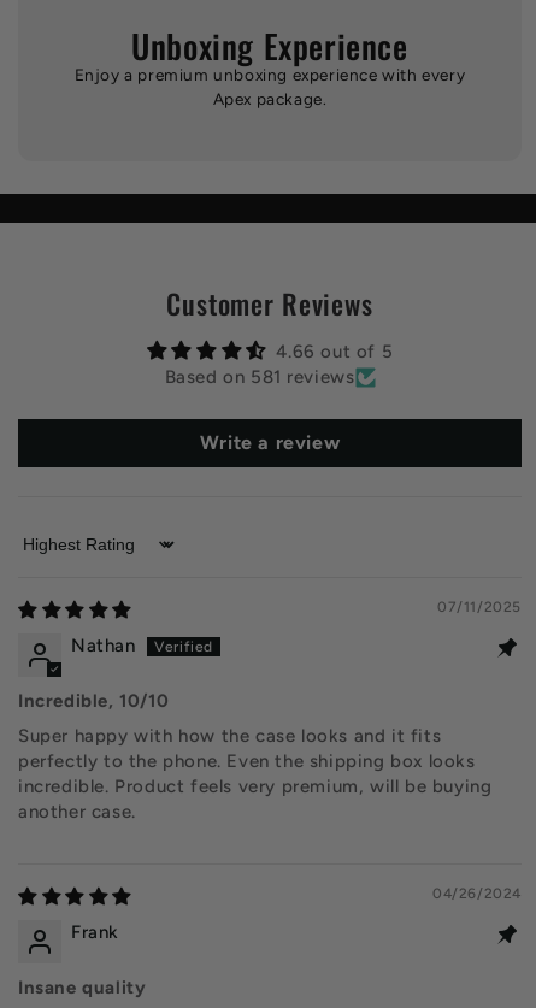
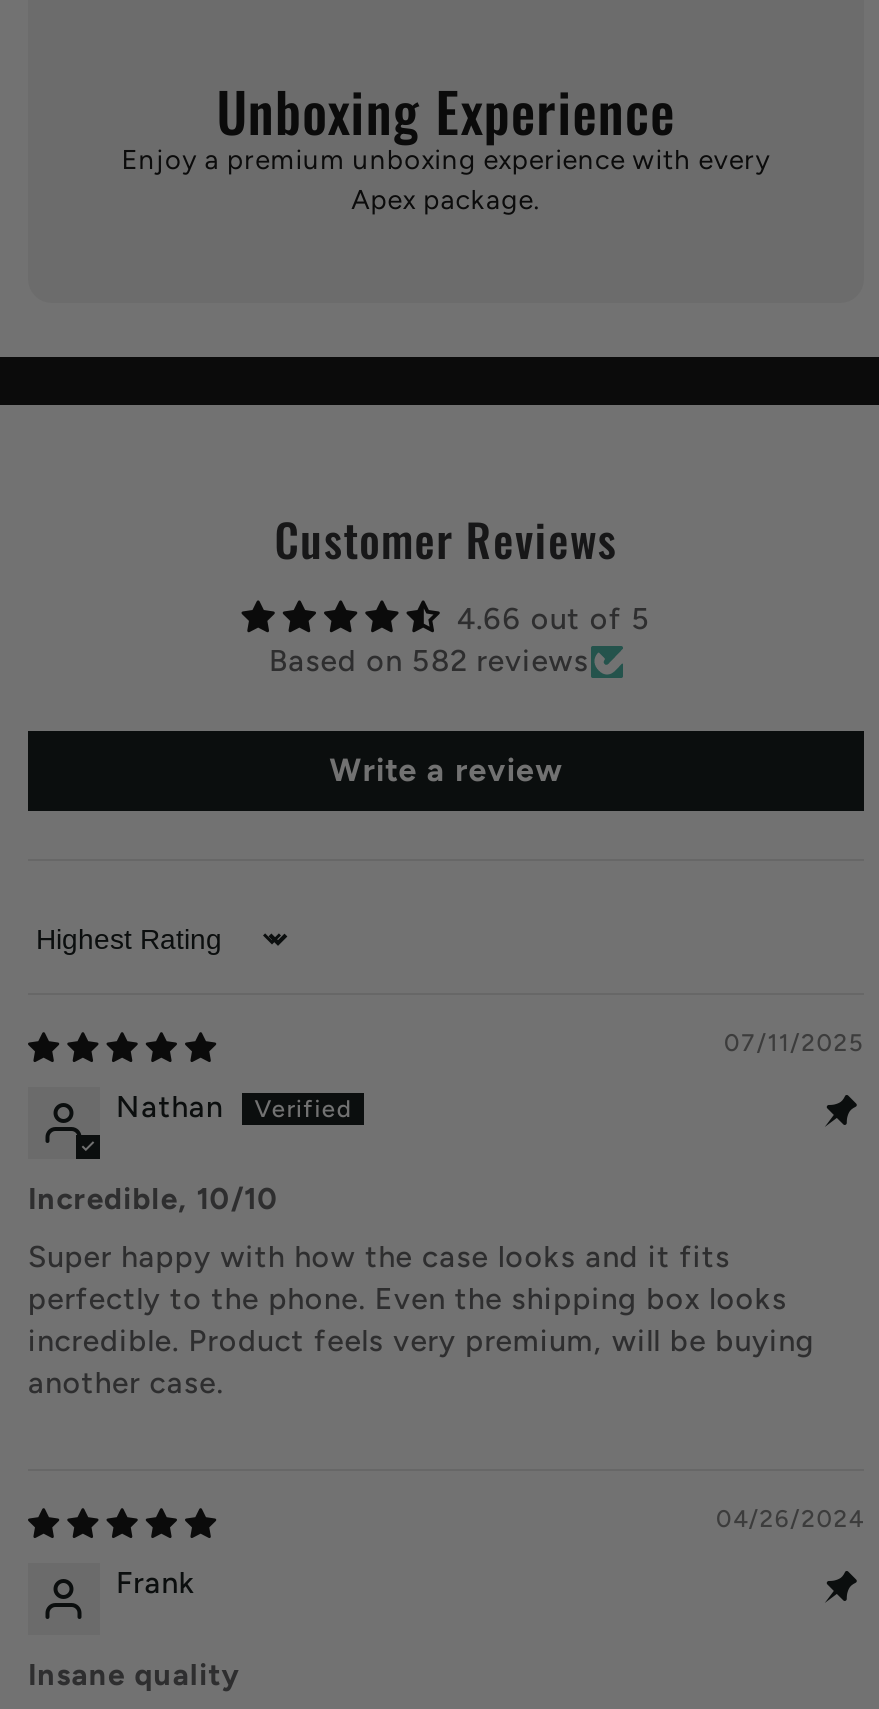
[164,366,355,388] Based on 581 reviews -> [269,643,589,679] Based on 582 reviews

